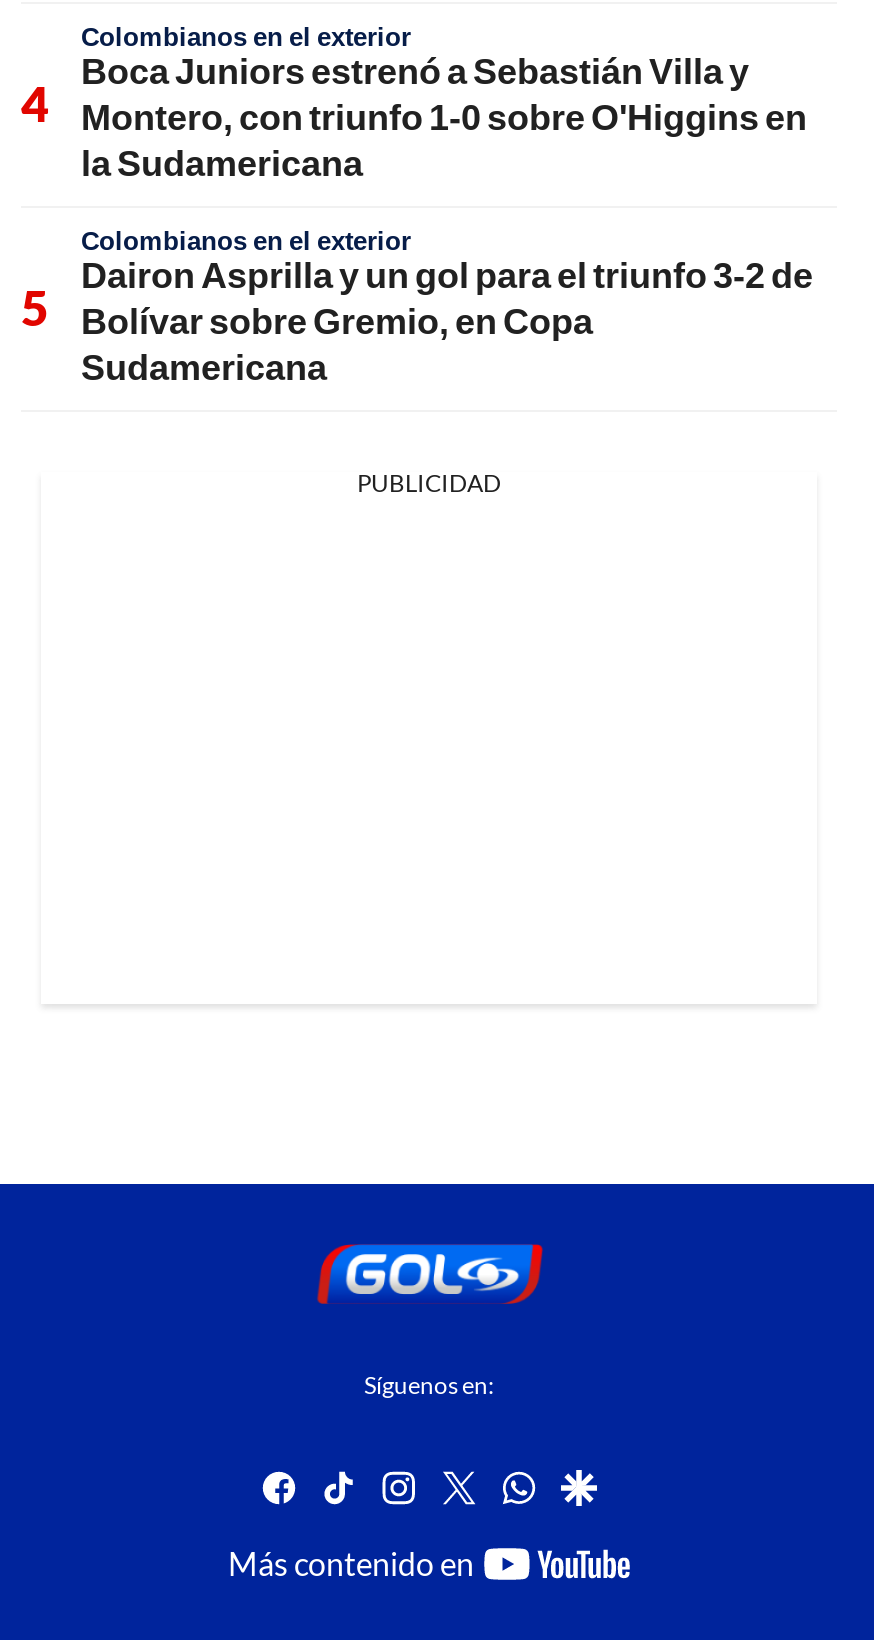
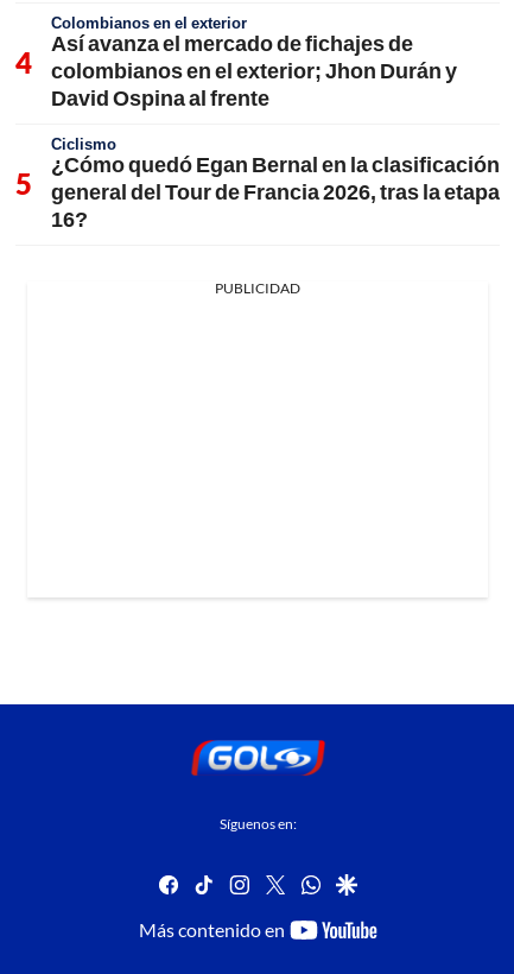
[81,47,807,183] Boca Juniors estrenó a Sebastián Villa y | Montero, con triunfo 1-0 sobre O'Higgins en | la Sudamericana -> [51,30,457,111] Así avanza el mercado de fichajes de | colombianos en el exterior; Jhon Durán y | David Ospina al frente
[81,223,813,387] Colombianos en el exterior | Dairon Asprilla y un gol para el triunfo 3-2 de | Bolívar sobre Gremio, en Copa | Sudamericana -> [51,134,500,232] Ciclismo | ¿Cómo quedó Egan Bernal en la clasificación | general del Tour de Francia 2026, tras la etapa | 16?

